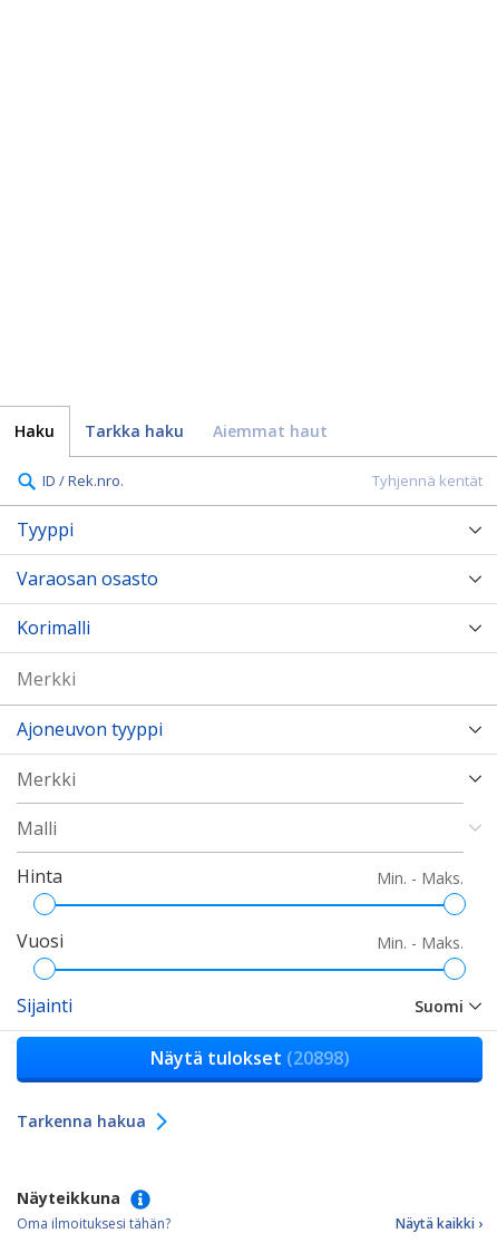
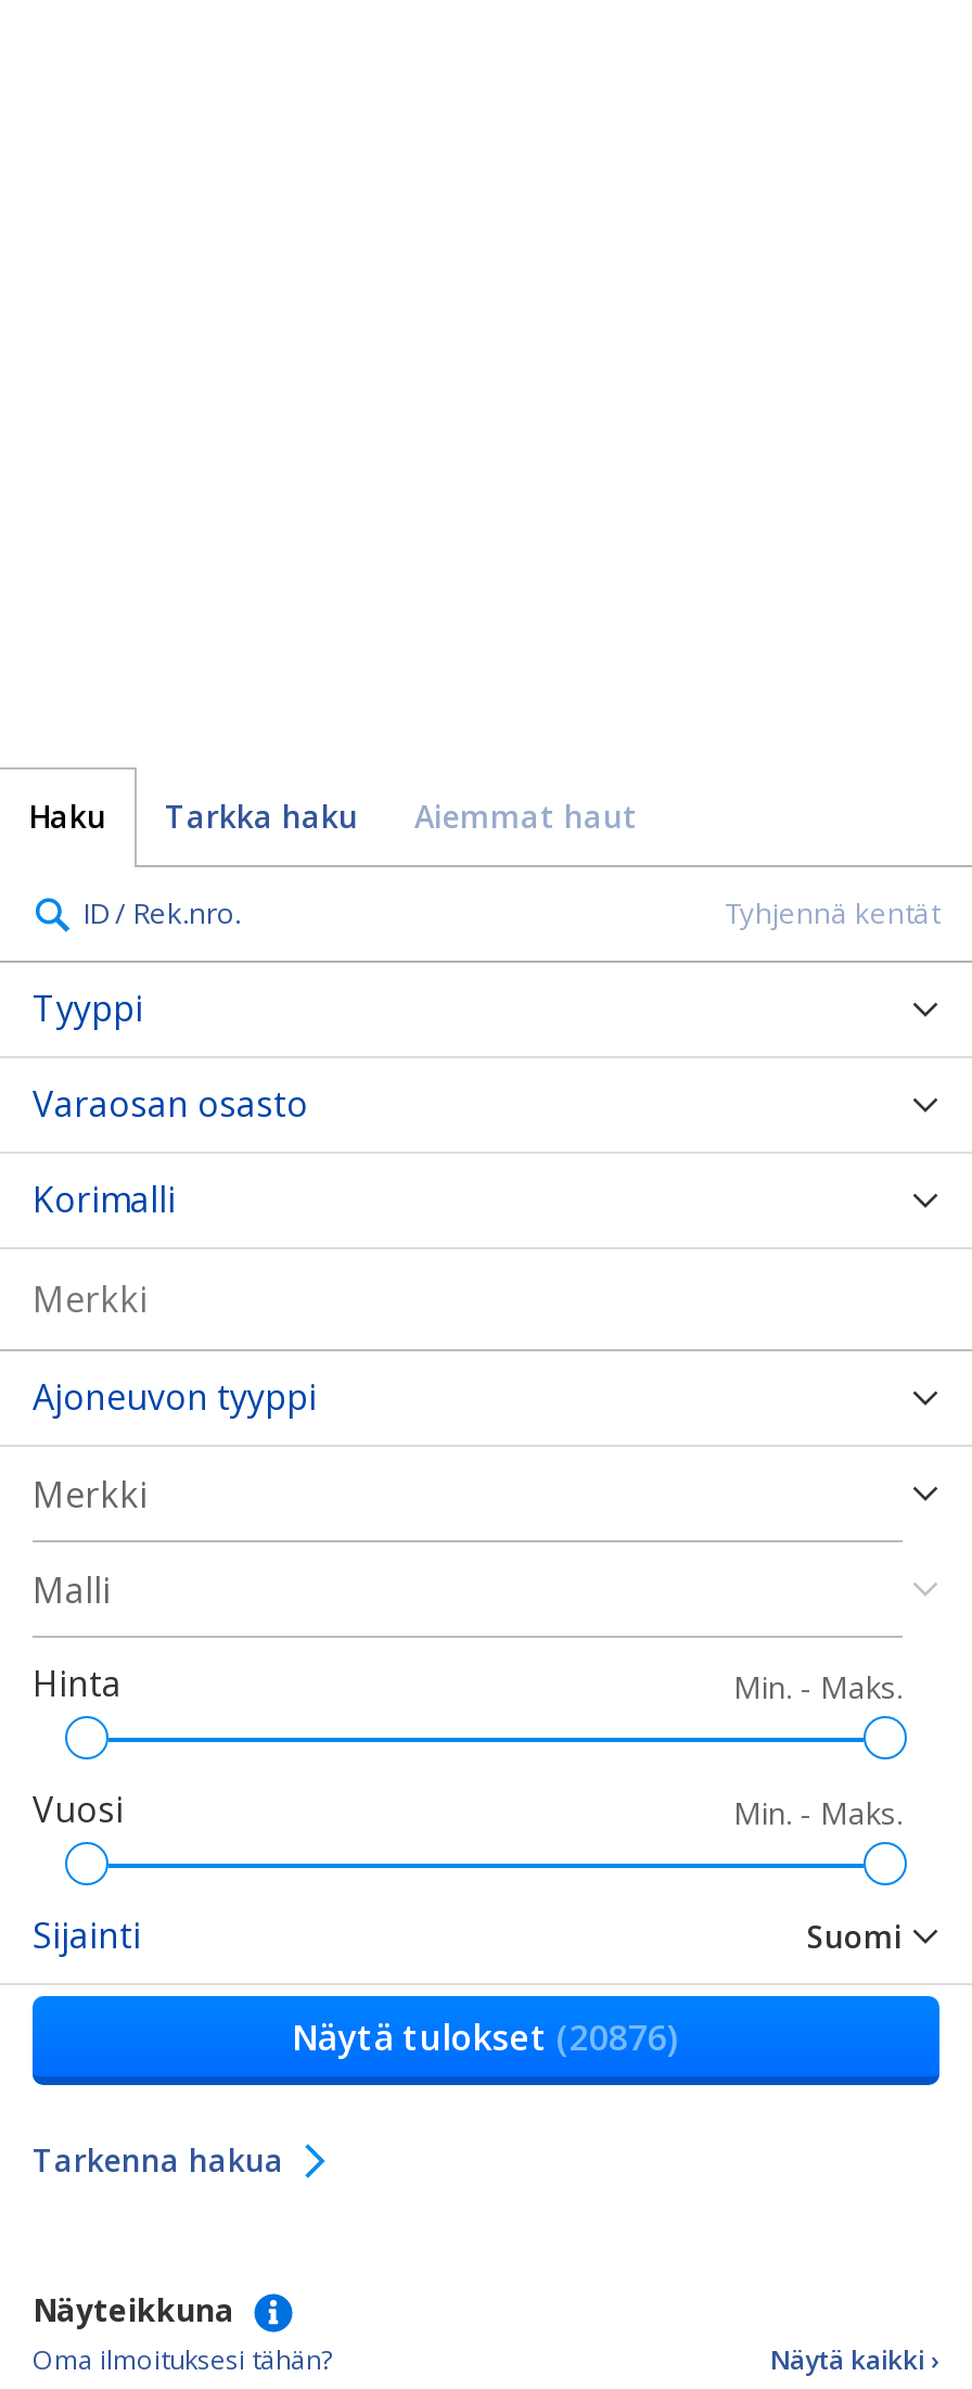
[150,1046,349,1070] Näytä tulokset (20898) -> [292,2013,680,2061] Näytä tulokset (20876)

